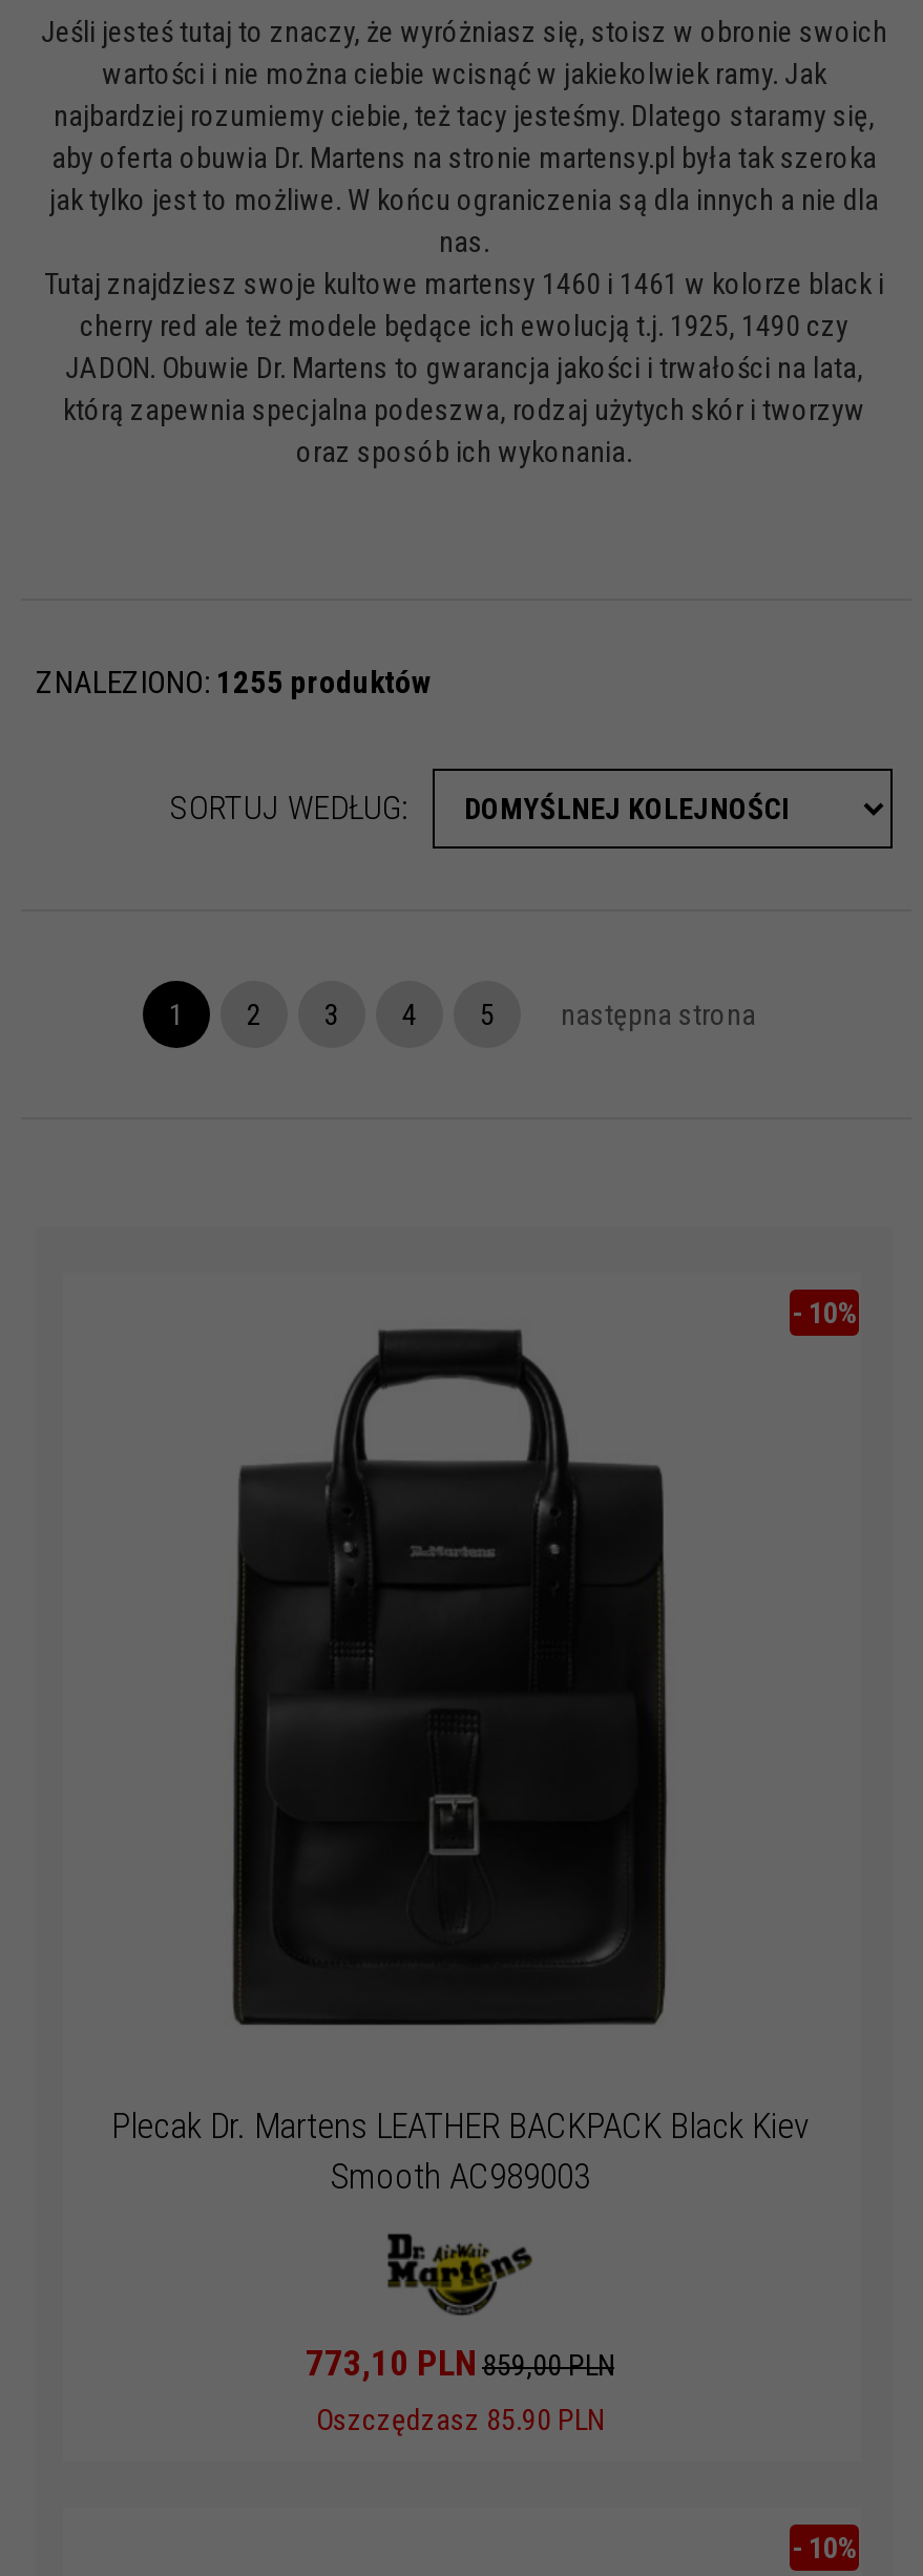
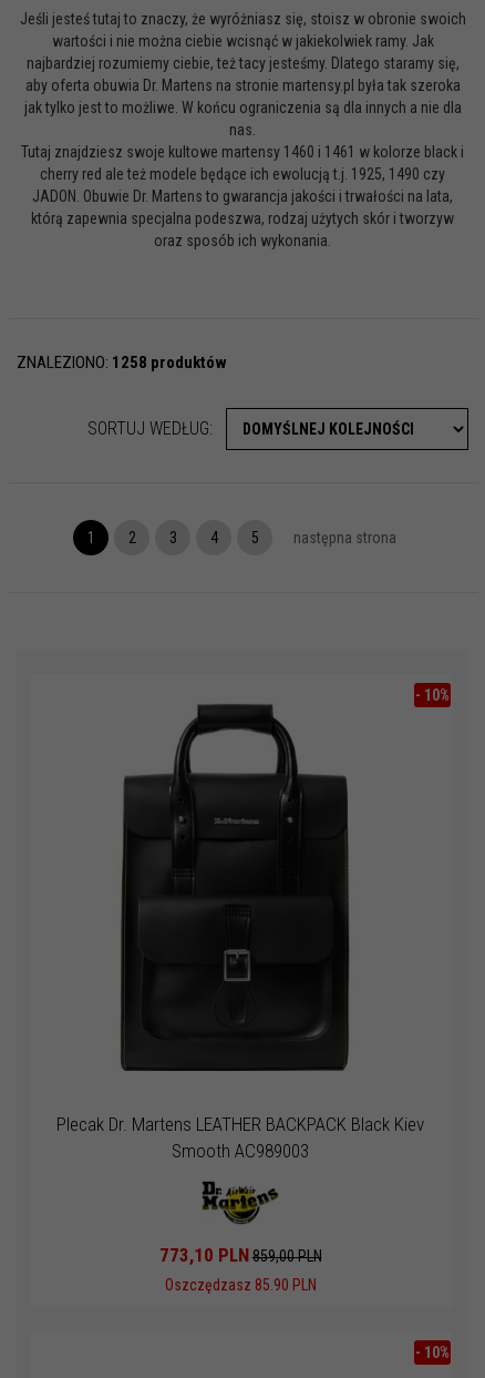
[36,663,435,701] ZNALEZIONO: 1255 produktów -> [17,352,227,372] ZNALEZIONO: 1258 produktów

